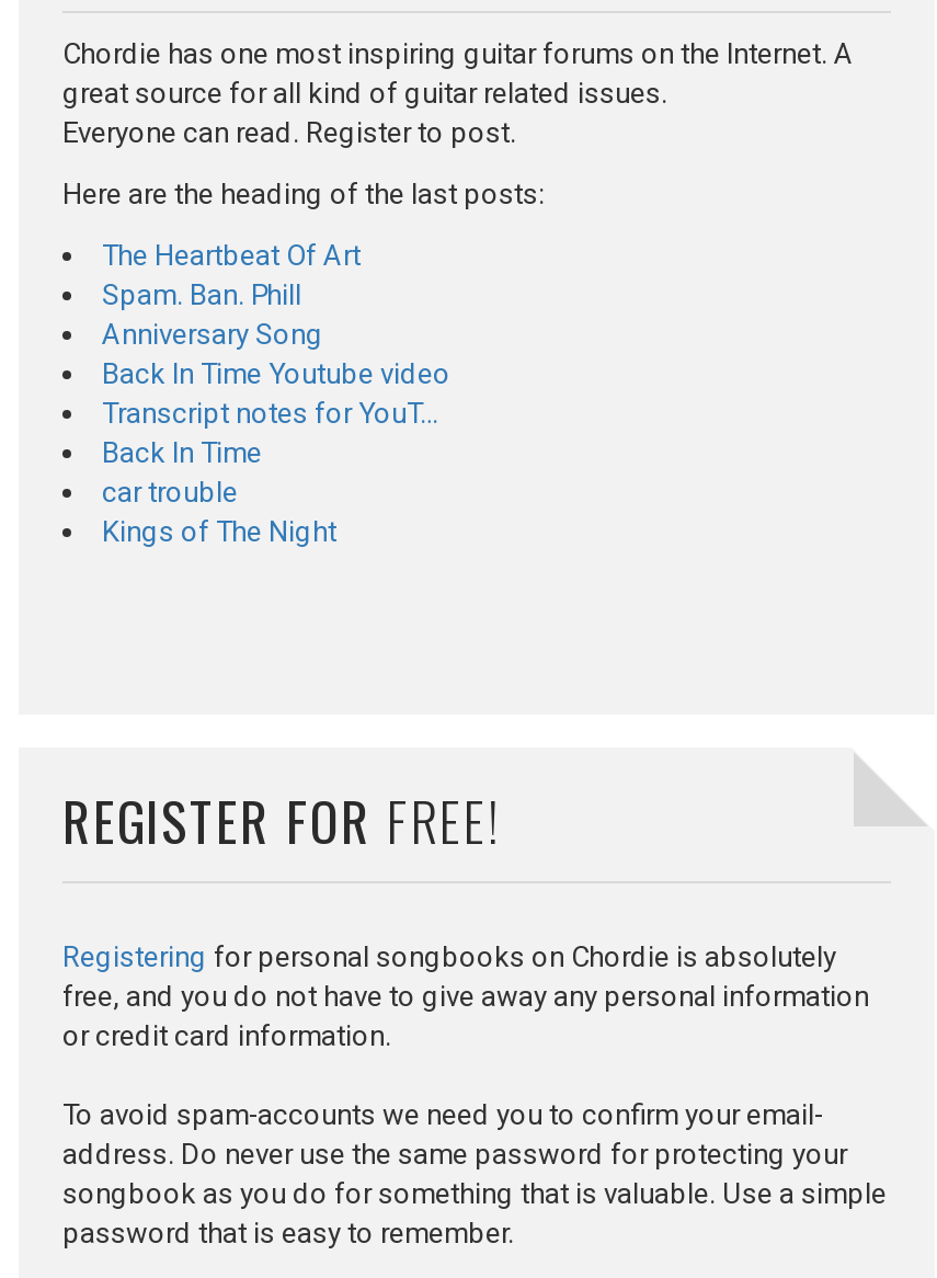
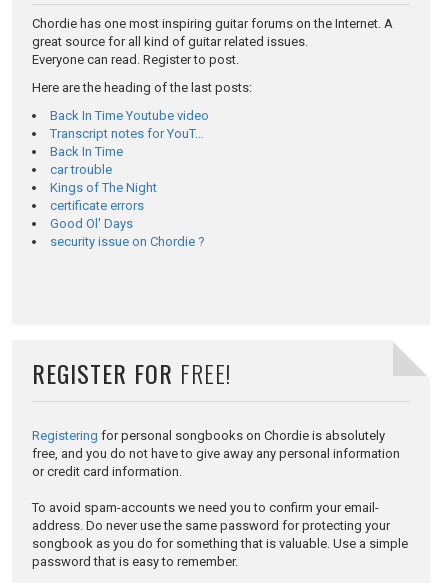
[102,240,361,352] The Heartbeat Of Art | Spam. Ban. Phill | Anniversary Song -> none
moved [102,358,450,549] -> [50,108,209,195]: Back In Time Youtube video | Transcript notes for YouT… | Back In Time | car trouble | Kings of The Night
none -> [50,198,205,249] certificate errors | Good Ol' Days | security issue on Chordie ?

